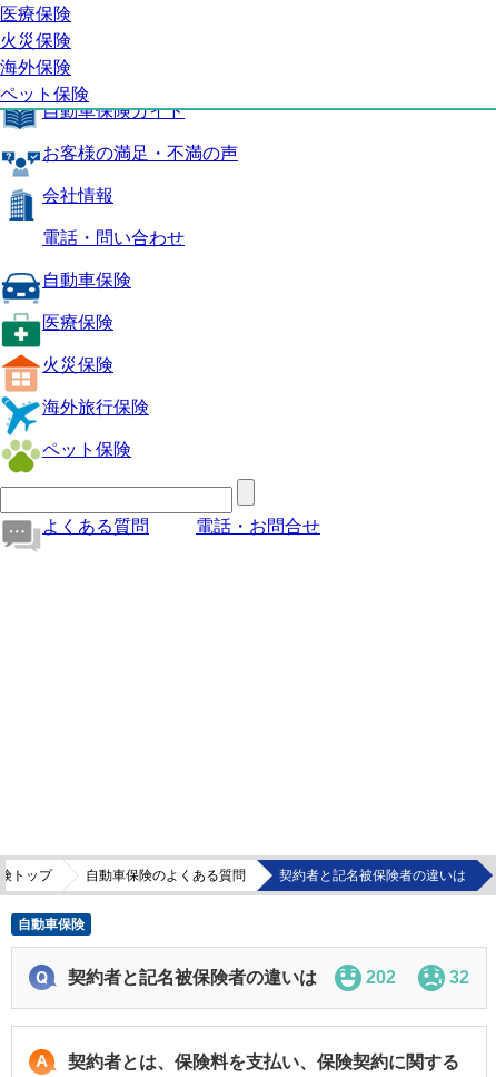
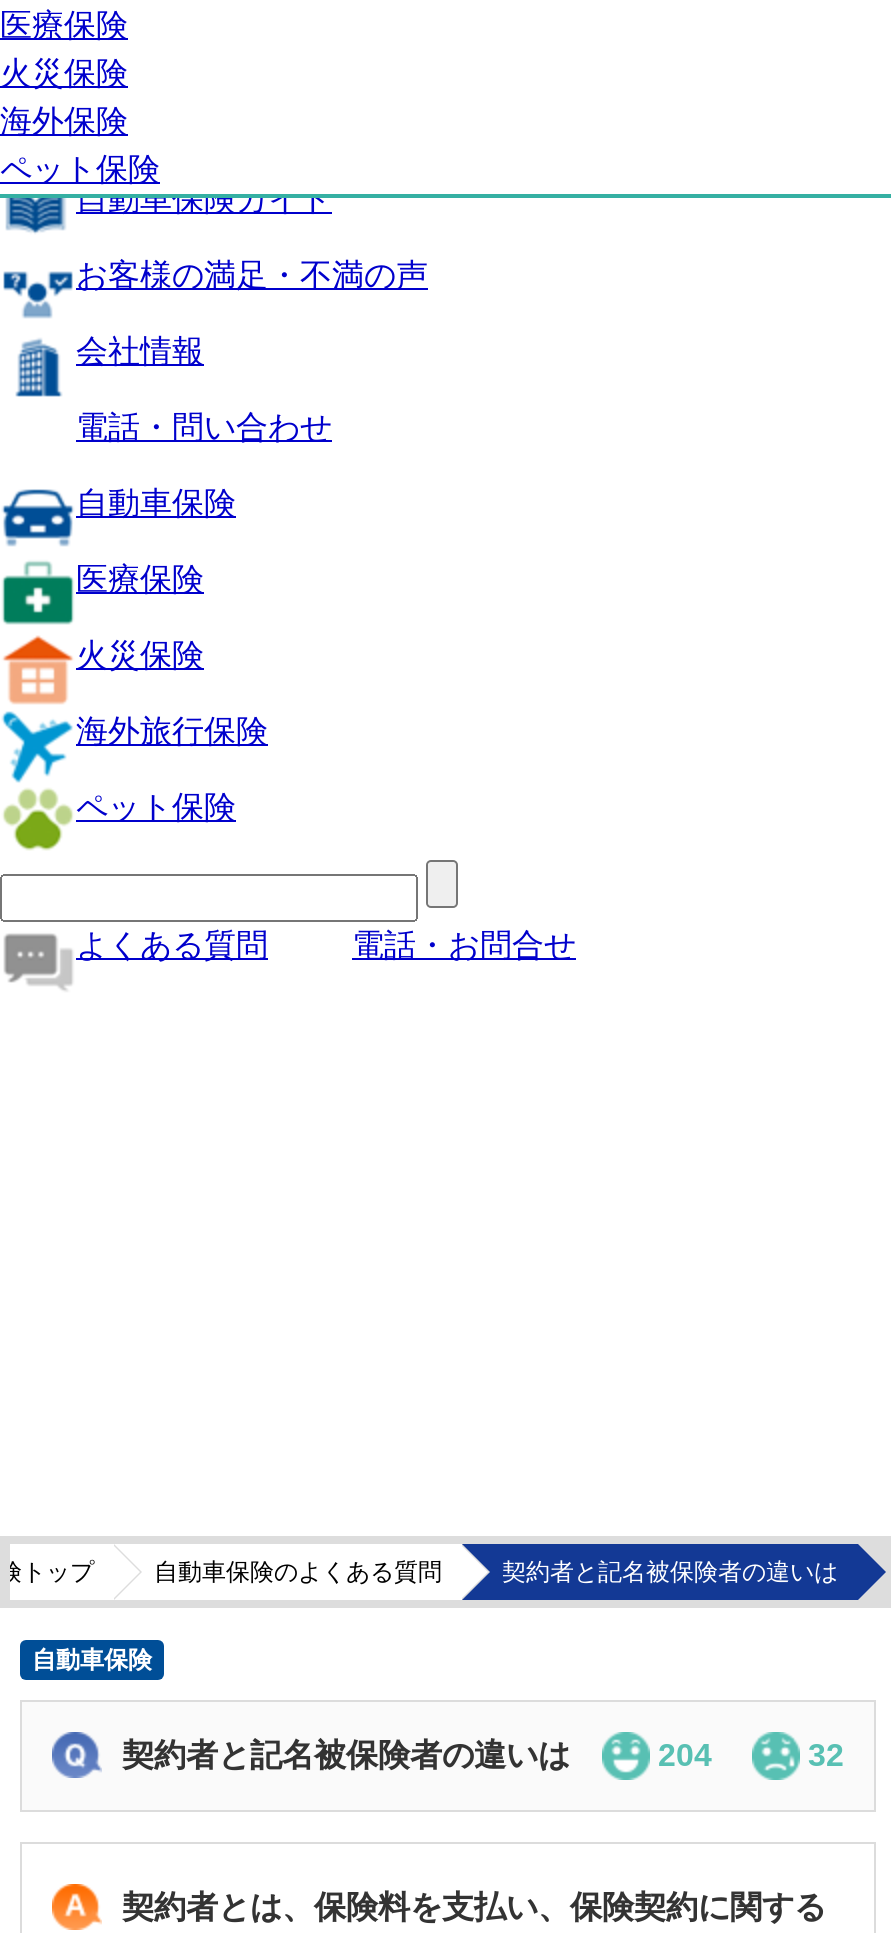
[366,968,396,987] 202 -> [658,1738,712,1772] 204

